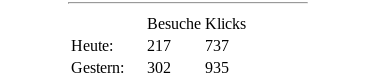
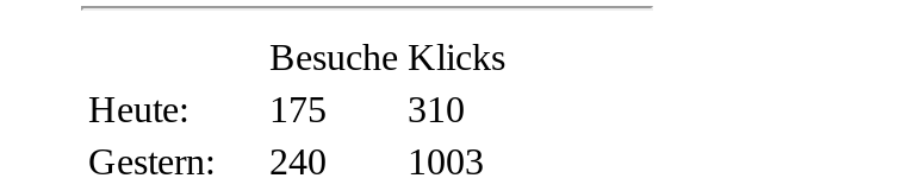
[147,37,171,54] 217 -> [269,89,327,129] 175
[205,37,229,54] 737 -> [408,89,465,129] 310
[147,59,171,76] 302 -> [269,141,327,182] 240
[205,59,229,76] 935 -> [408,141,484,182] 1003

